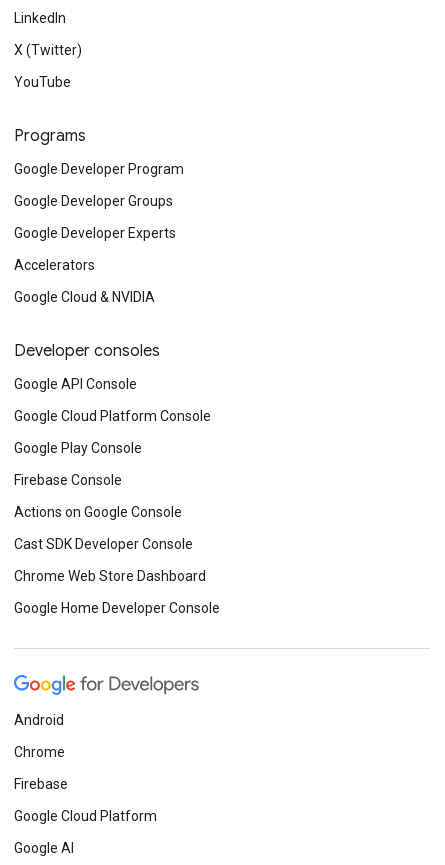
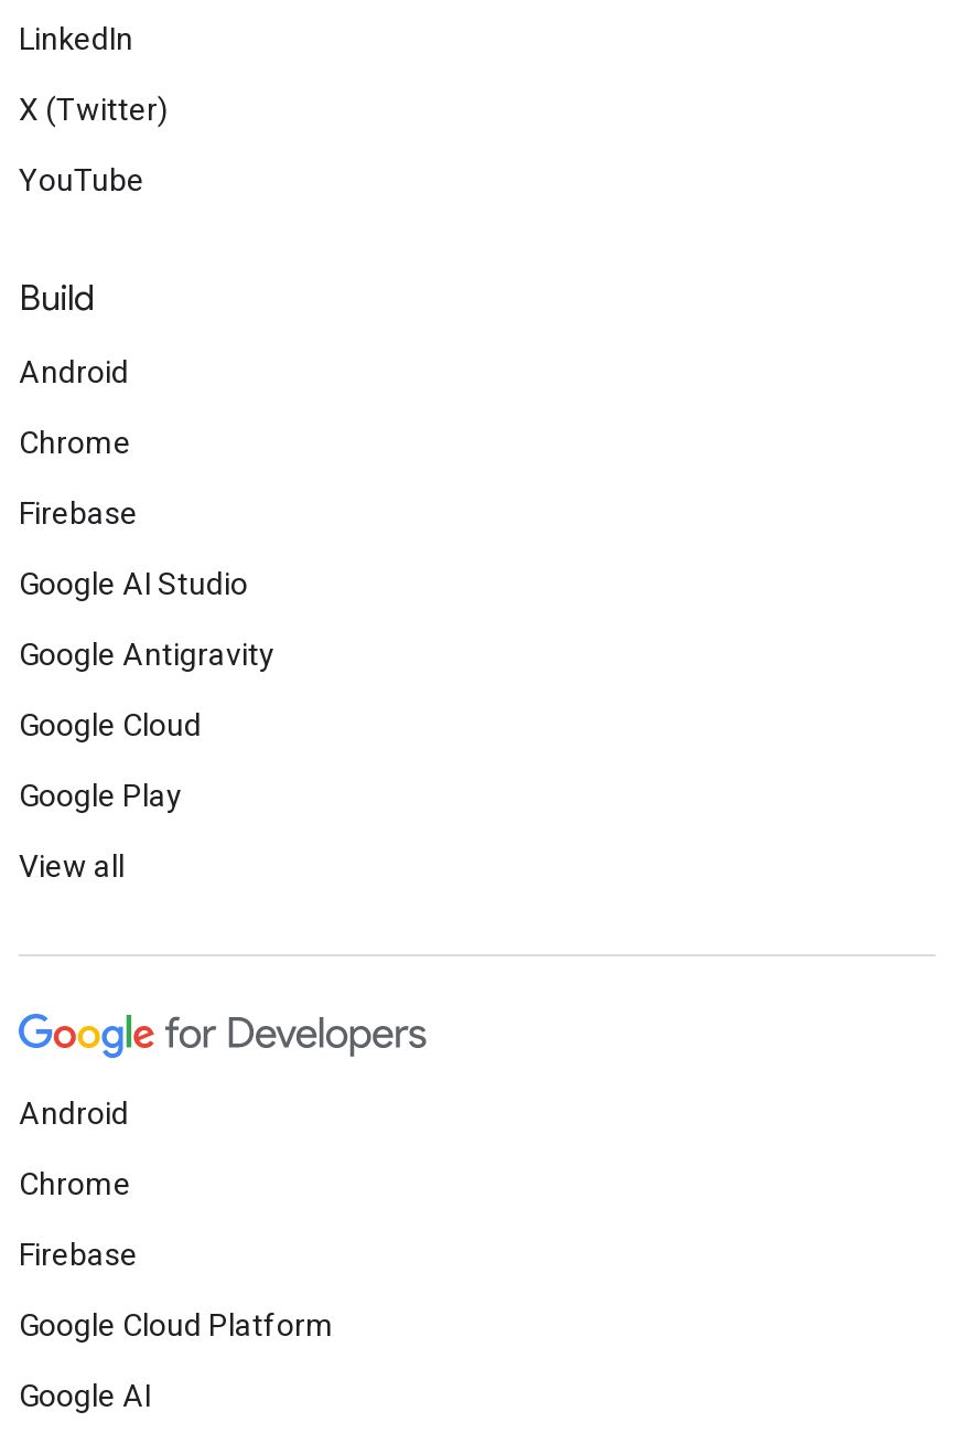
[14,126,220,616] Programs | Google Developer Program | Google Developer Groups | Google Developer Experts | Accelerators | Google Cloud & NVIDIA | Developer consoles | Google API Console | Google Cloud Platform Console | Google Play Console | Firebase Console | Actions on Google Console | Cast SDK Developer Console | Chrome Web Store Dashboard | Google Home Developer Console -> [19,277,274,884] Build | Android | Chrome | Firebase | Google AI Studio | Google Antigravity | Google Cloud | Google Play | View all

